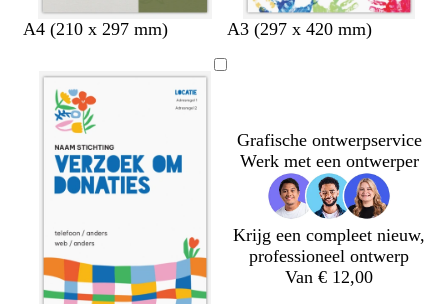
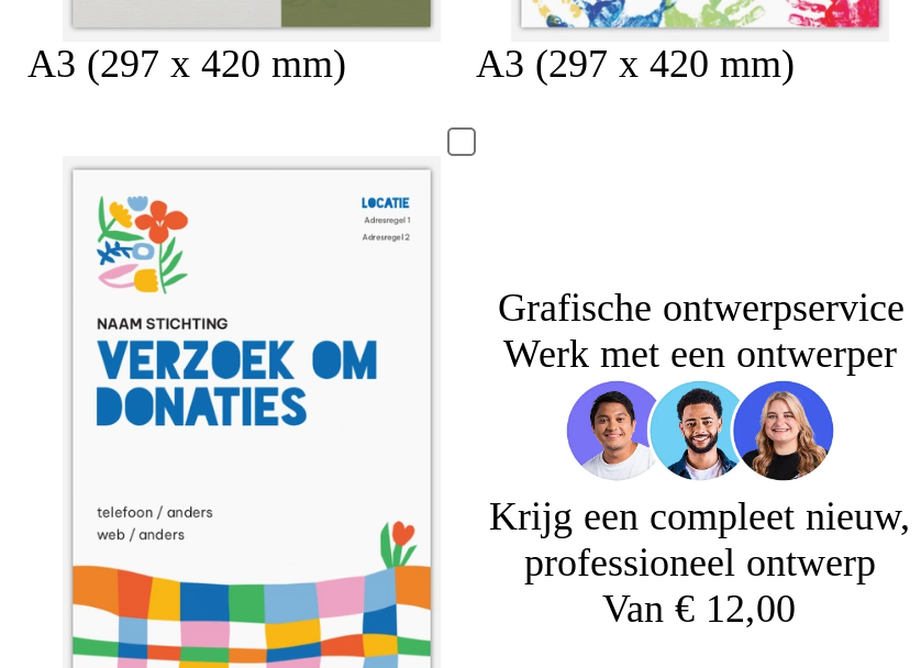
[23,19,168,39] A4 (210 x 297 mm) -> [27,42,346,86] A3 (297 x 420 mm)

